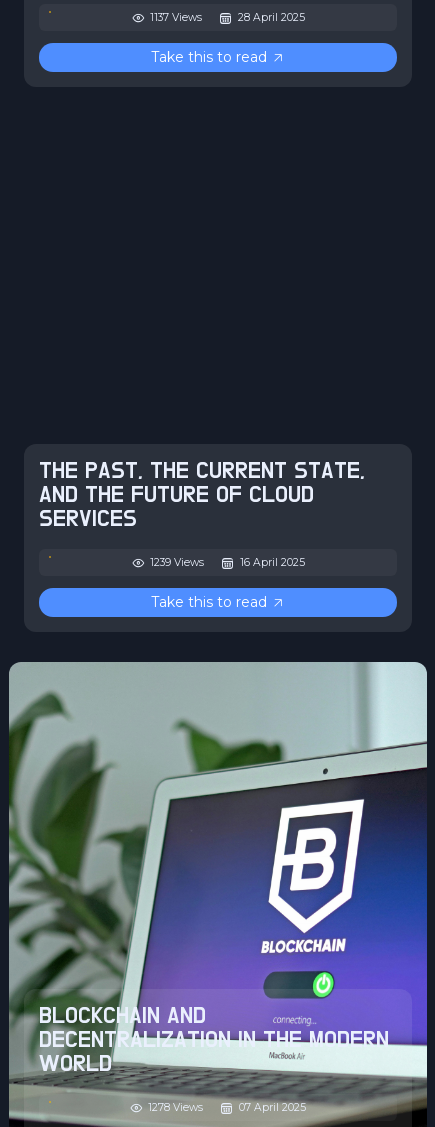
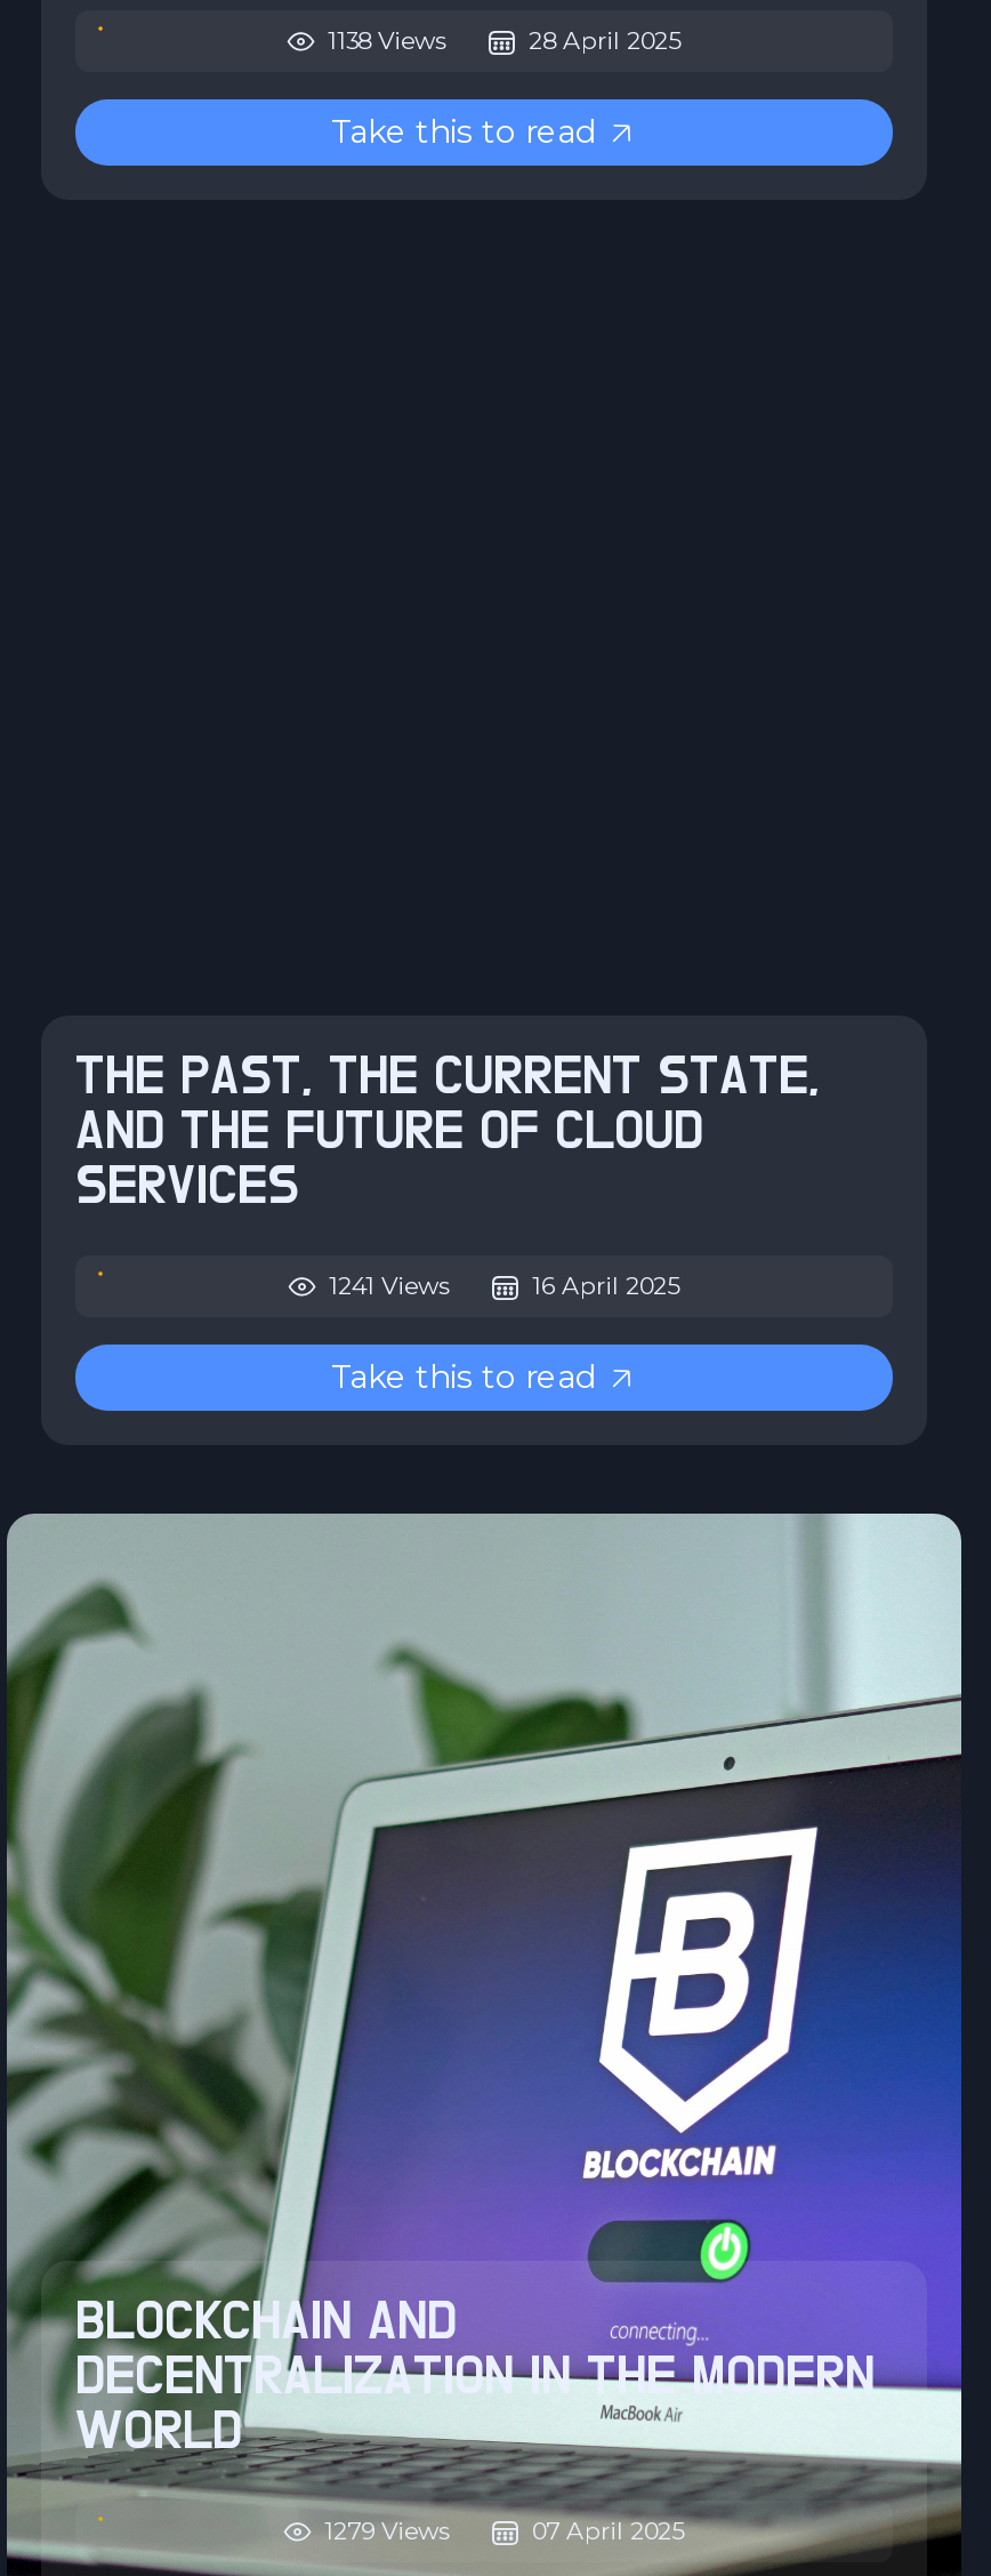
[149,11,201,24] 1137 Views -> [328,26,446,56] 1138 Views
[149,556,203,569] 1239 Views -> [329,1271,450,1301] 1241 Views
[148,1101,203,1114] 1278 Views -> [324,2517,450,2546] 1279 Views

